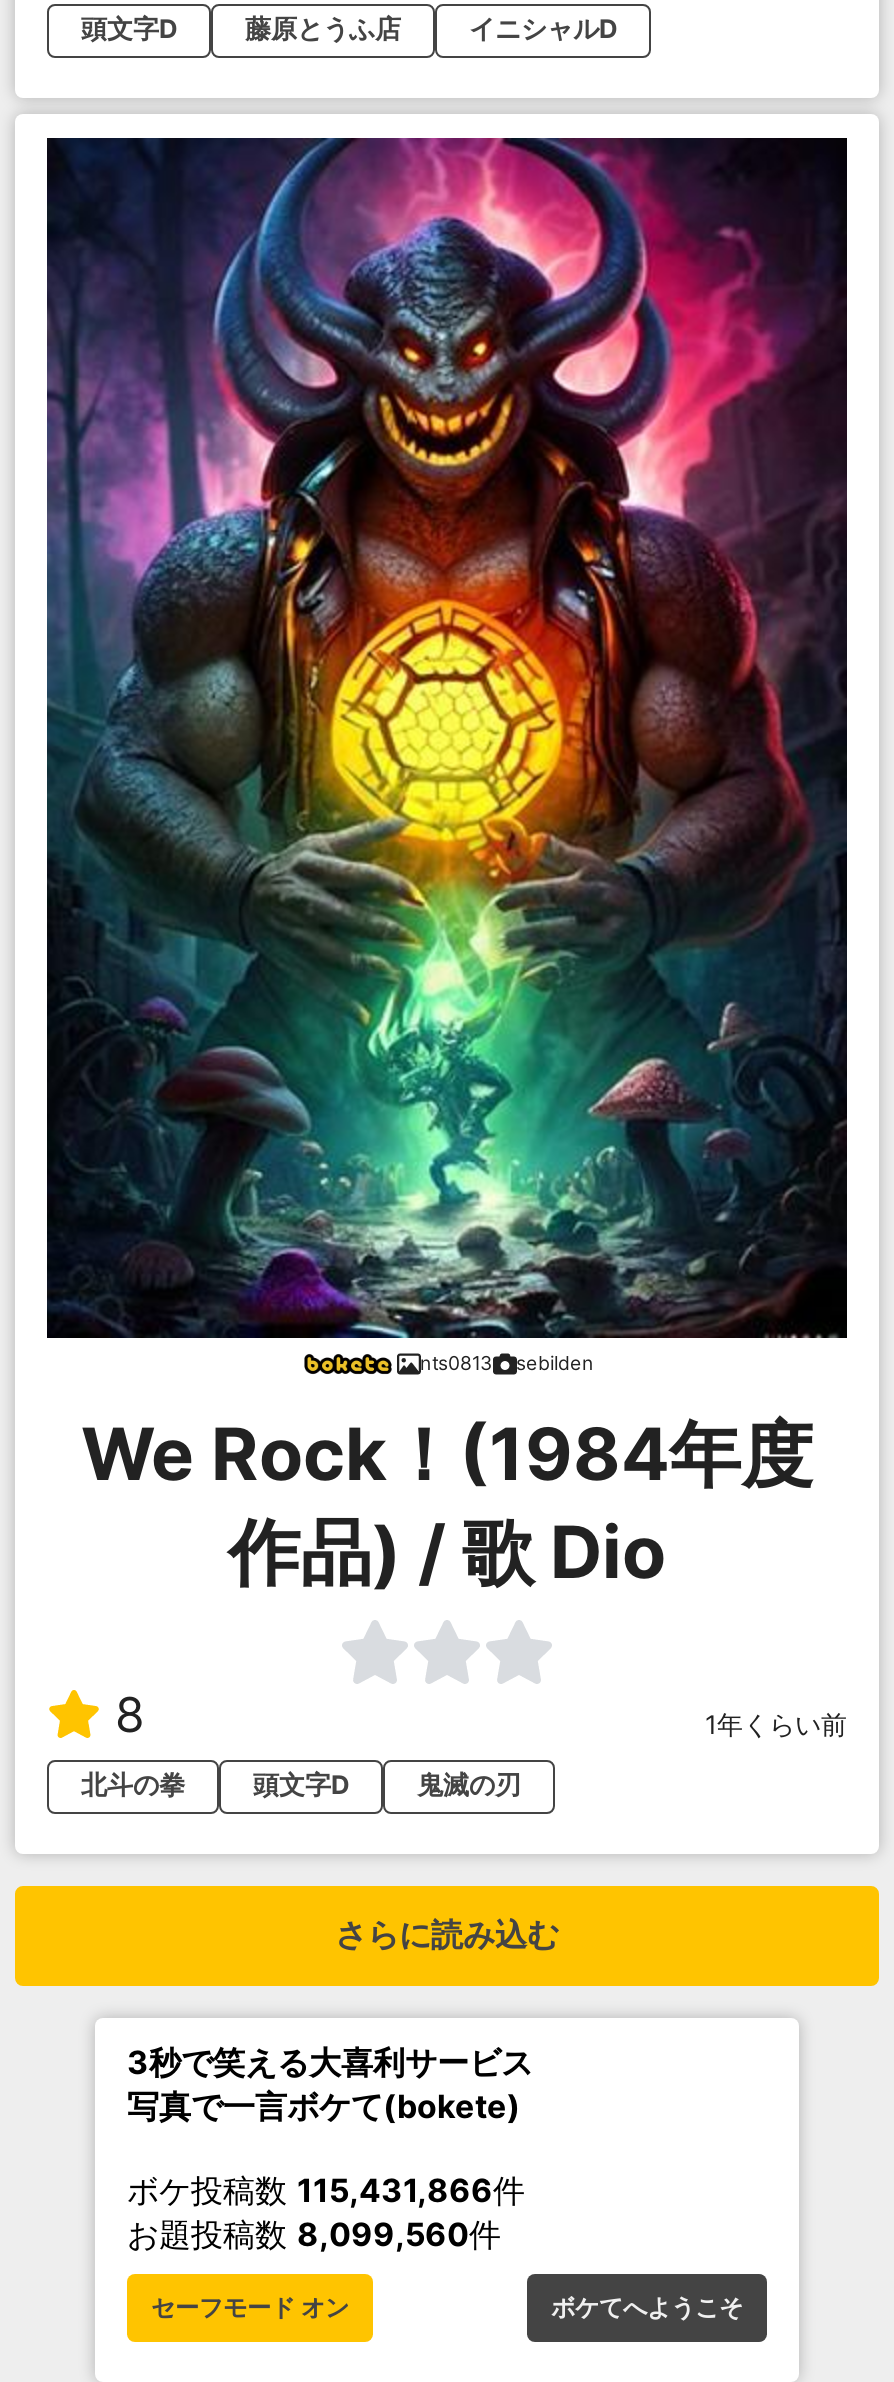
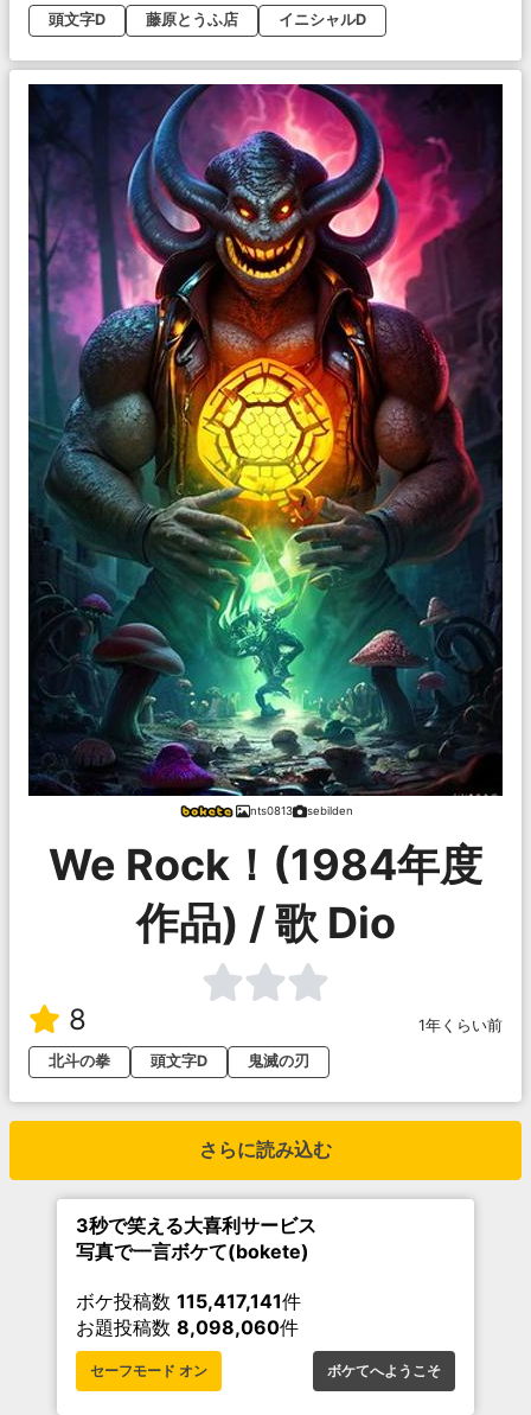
[127,2171,525,2211] ボケ投稿数115,431,866件 -> [76,1290,301,1313] ボケ投稿数115,417,141件
[127,2215,501,2255] お題投稿数8,099,560件 -> [76,1316,299,1339] お題投稿数8,098,060件

